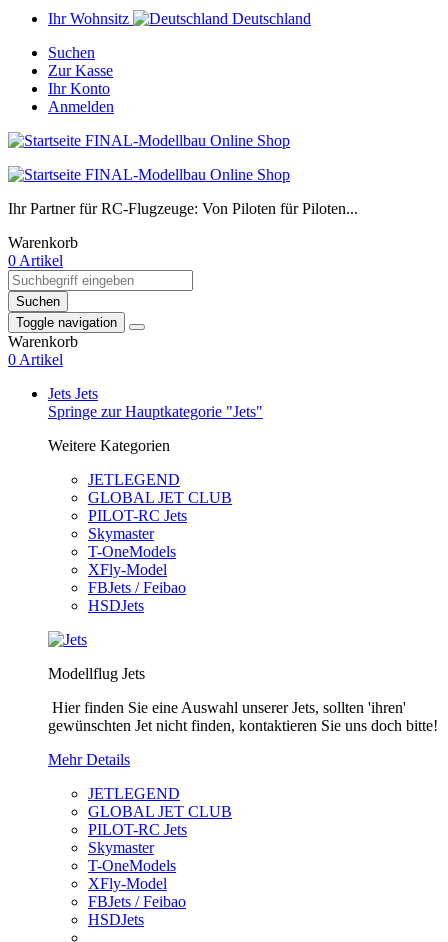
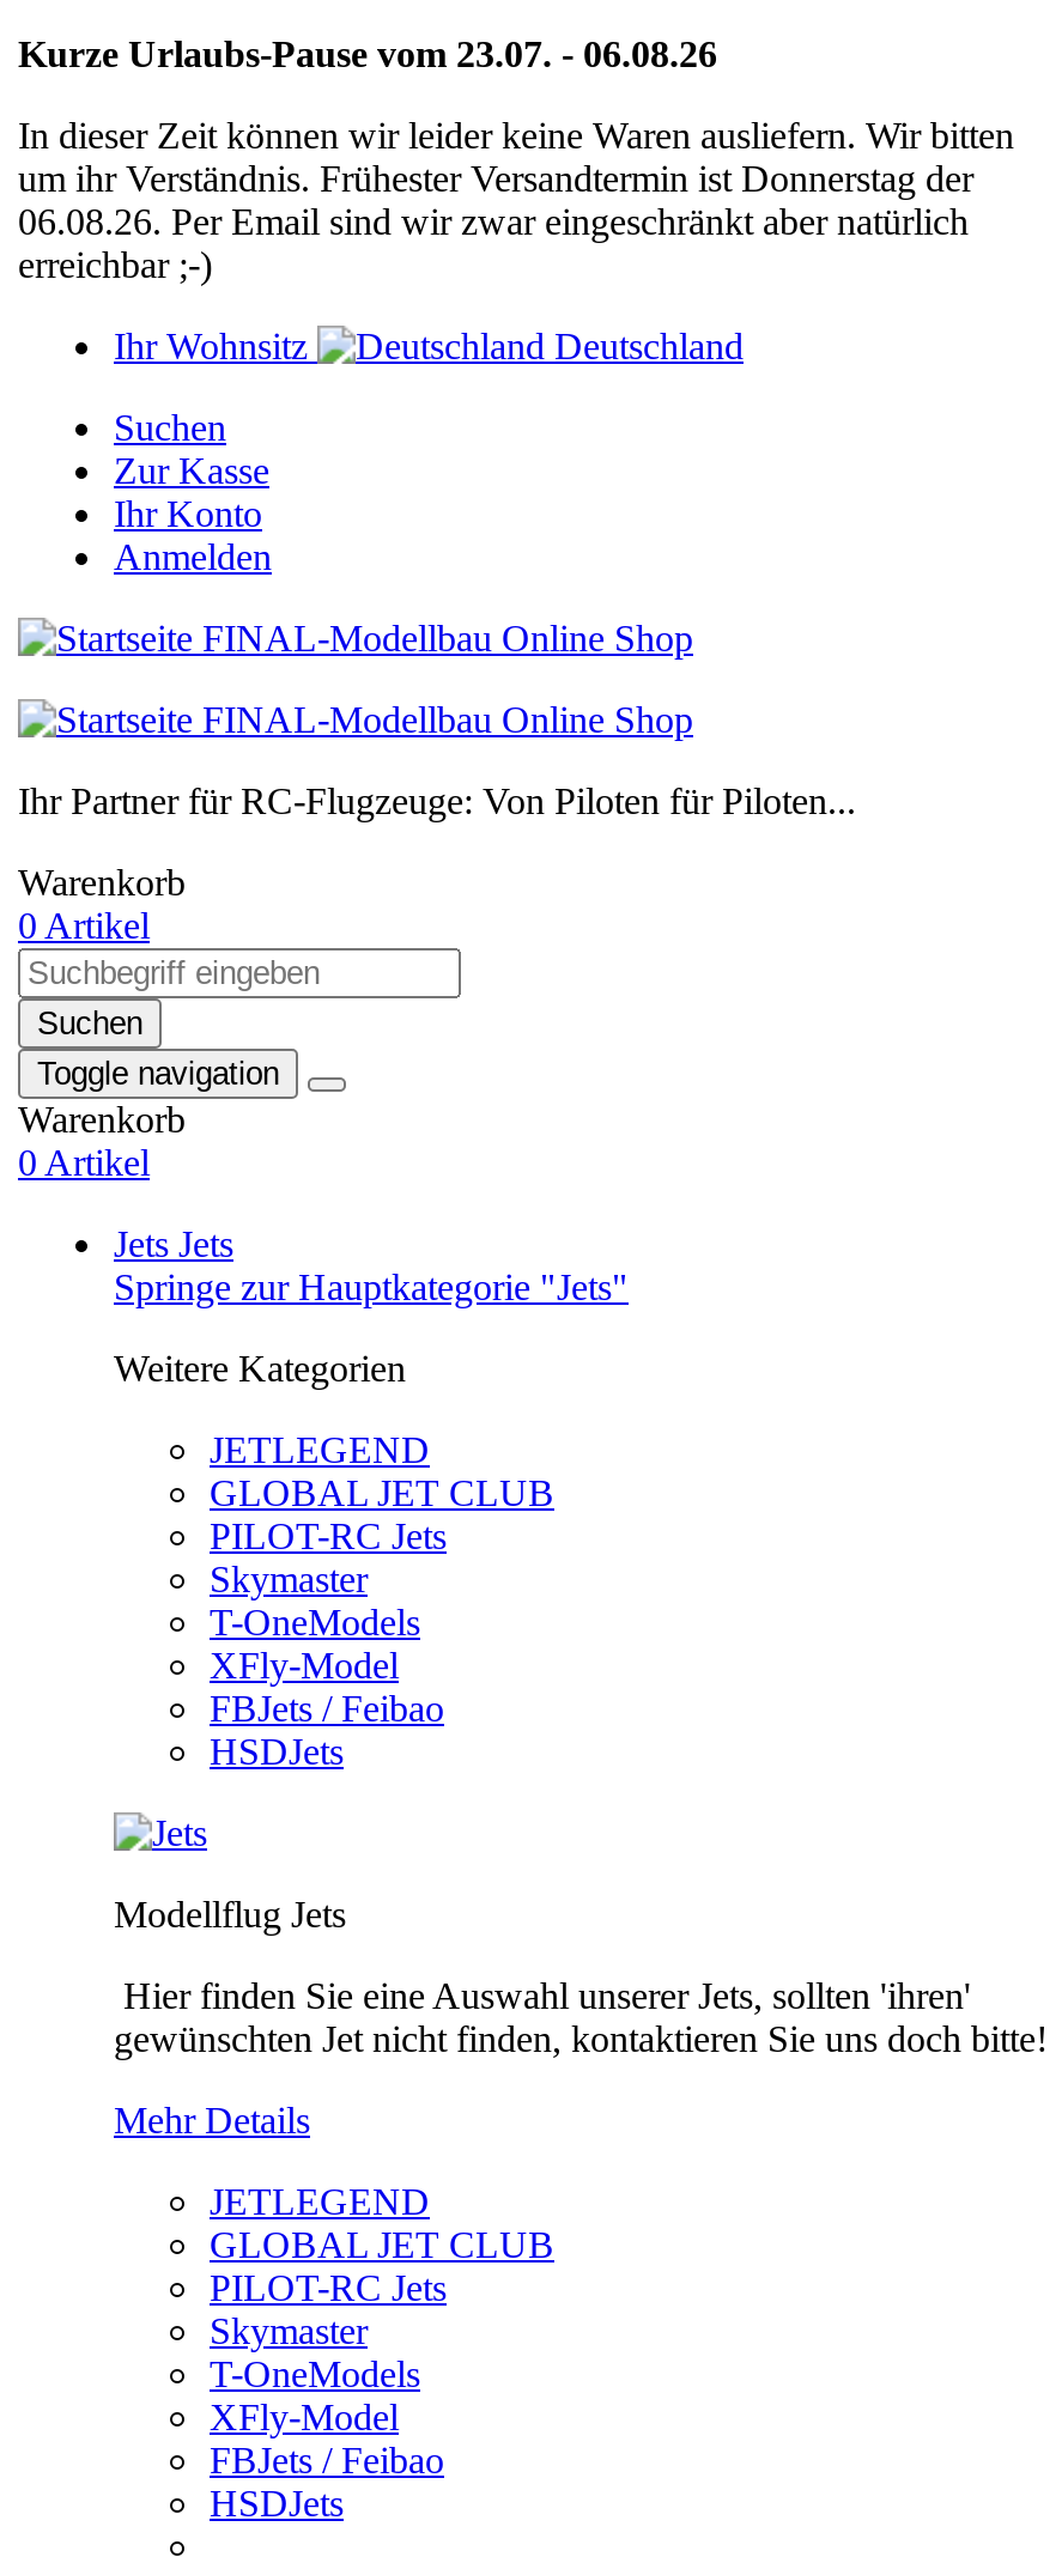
none -> [18,34,1014,285] Kurze Urlaubs-Pause vom 23.07. - 06.08.26 | In dieser Zeit können wir leider keine Waren ausliefern. Wir bitten | um ihr Verständnis. Frühester Versandtermin ist Donnerstag der | 06.08.26. Per Email sind wir zwar eingeschränkt aber natürlich | erreichbar ;-)

